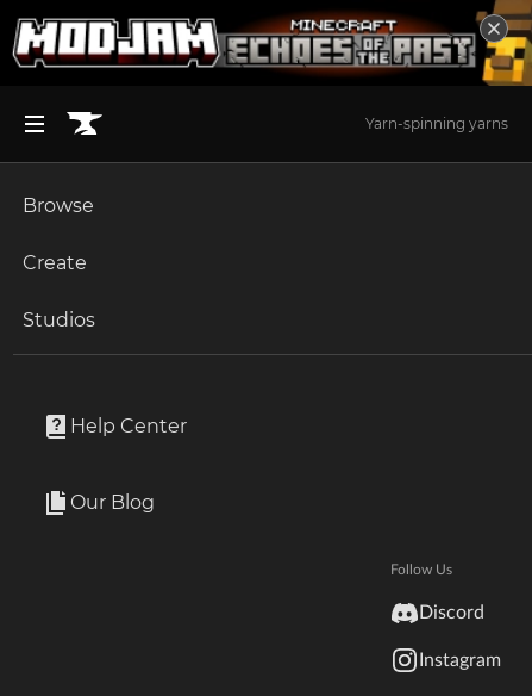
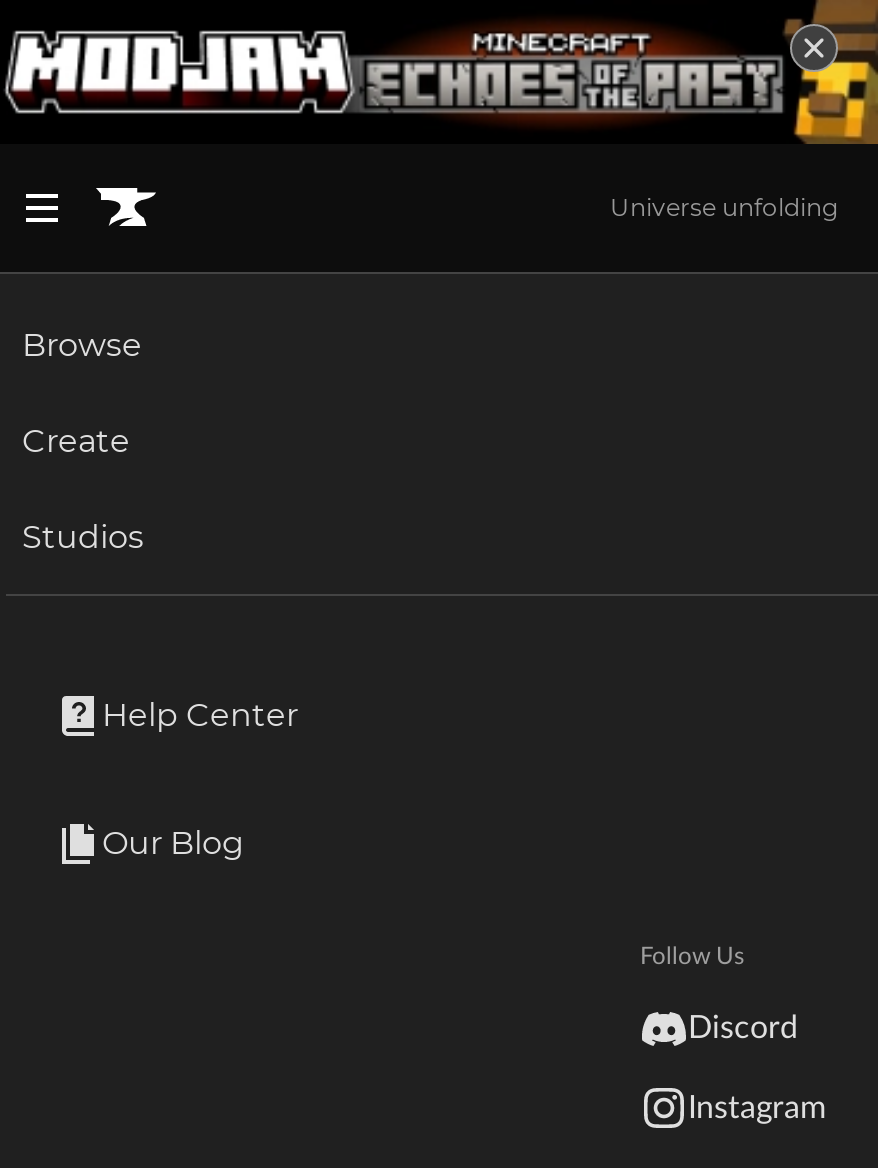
[365,114,508,132] Yarn-spinning yarns -> [610,191,838,221] Universe unfolding

